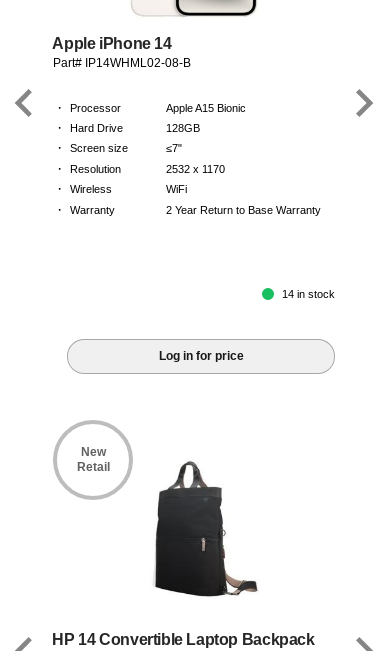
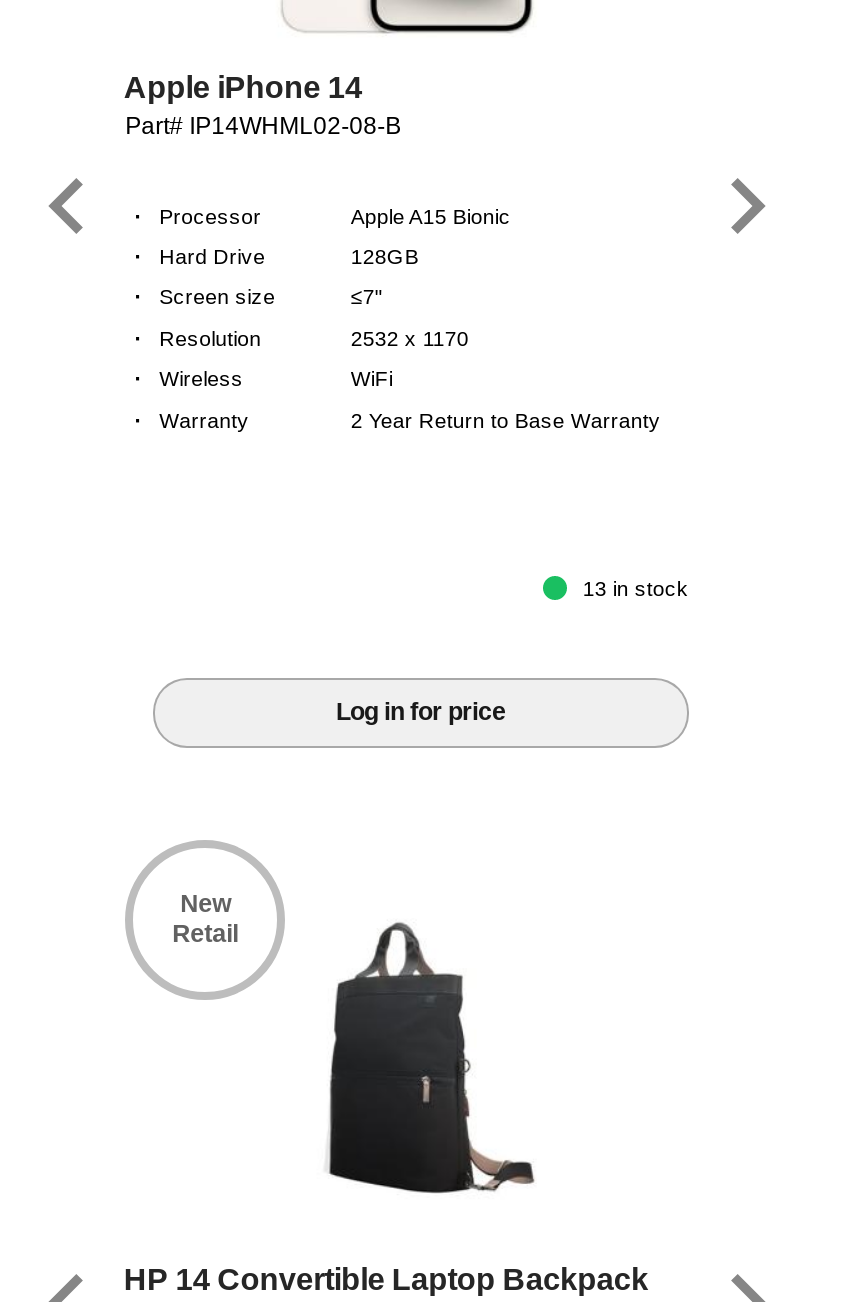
[282,288,335,300] 14 in stock -> [583,575,689,599] 13 in stock

